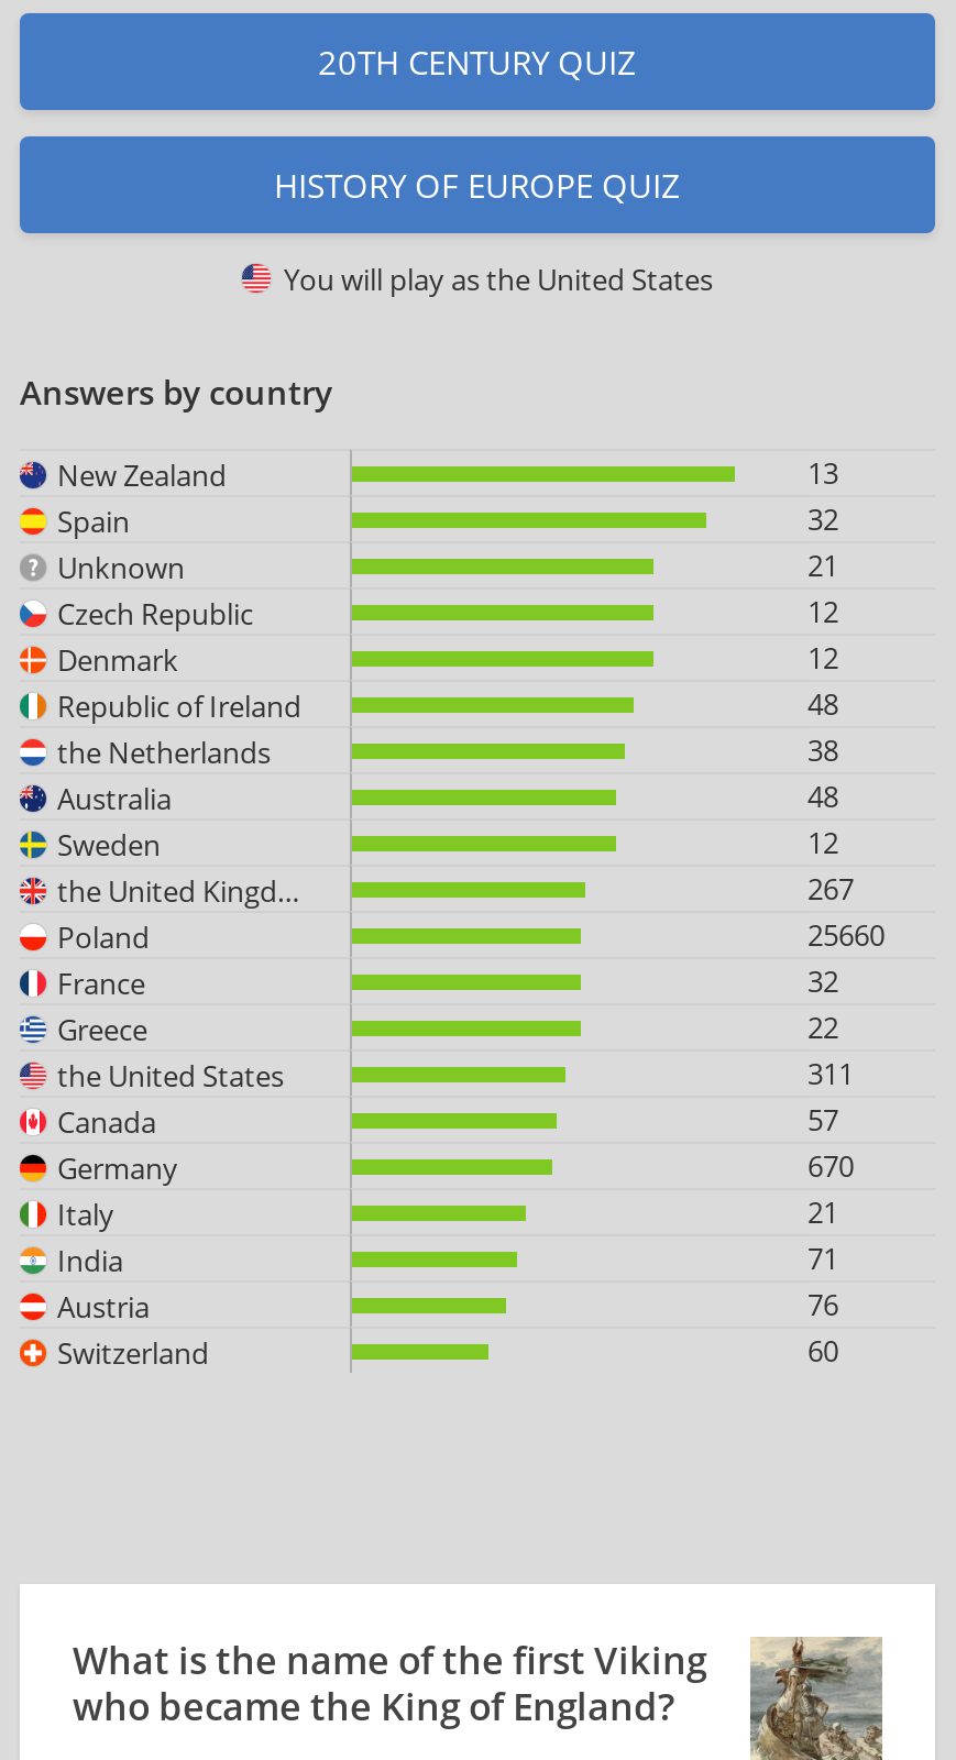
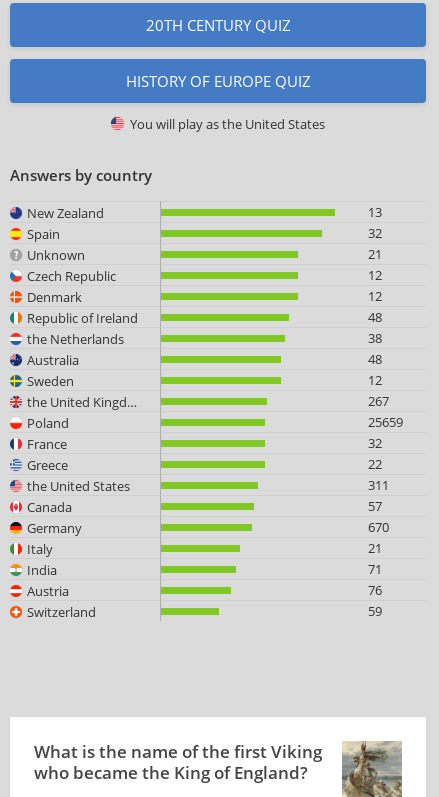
[807,915,884,955] 25660 -> [368,413,403,431] 25659
[807,1331,838,1371] 60 -> [368,602,382,620] 59

